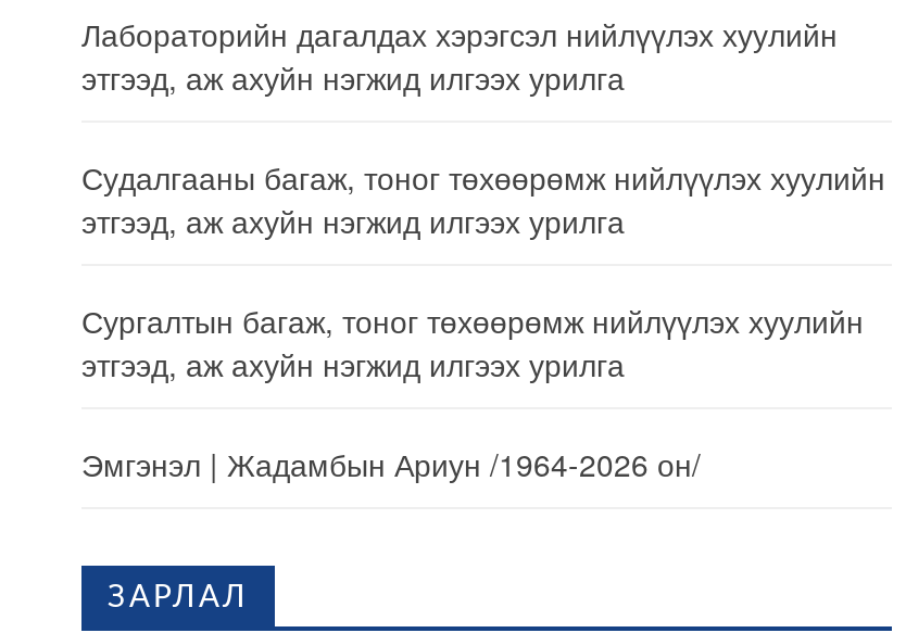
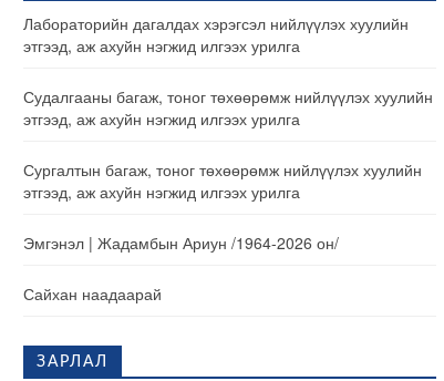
none -> [23,283,162,305] Сайхан наадаарай

